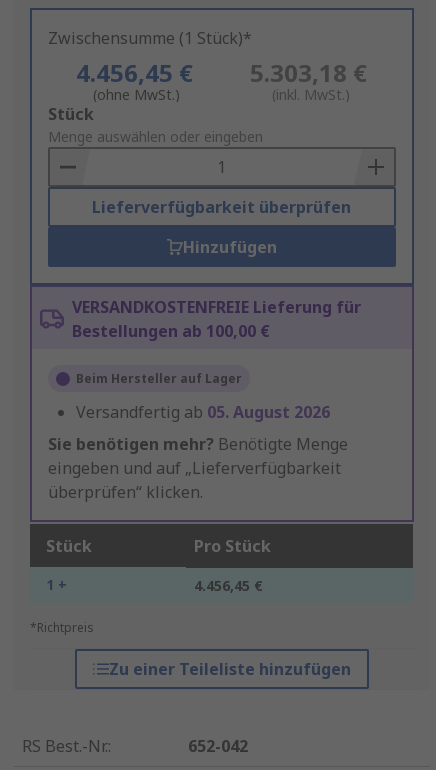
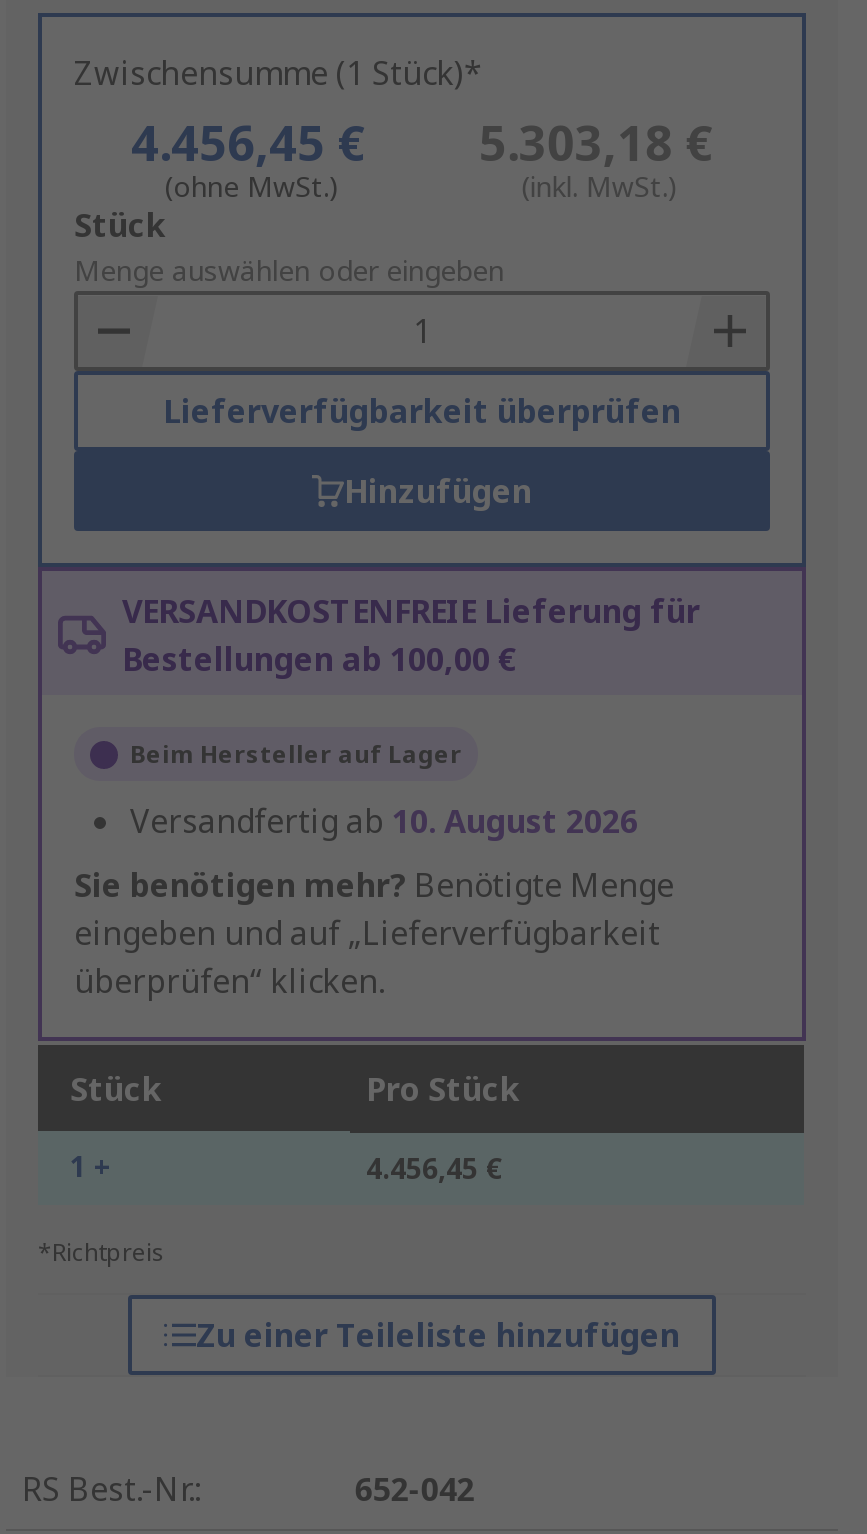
[76,401,330,423] Versandfertig ab 05. August 2026 -> [130,800,638,844] Versandfertig ab 10. August 2026

